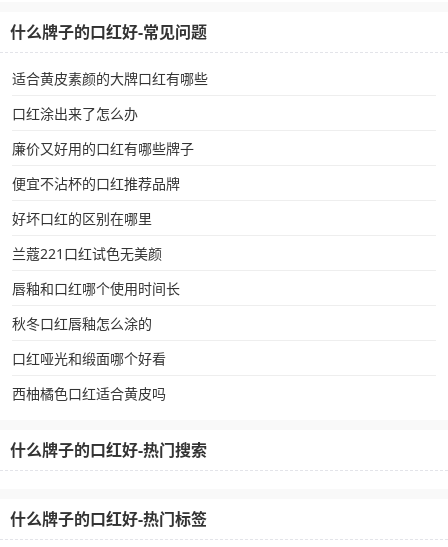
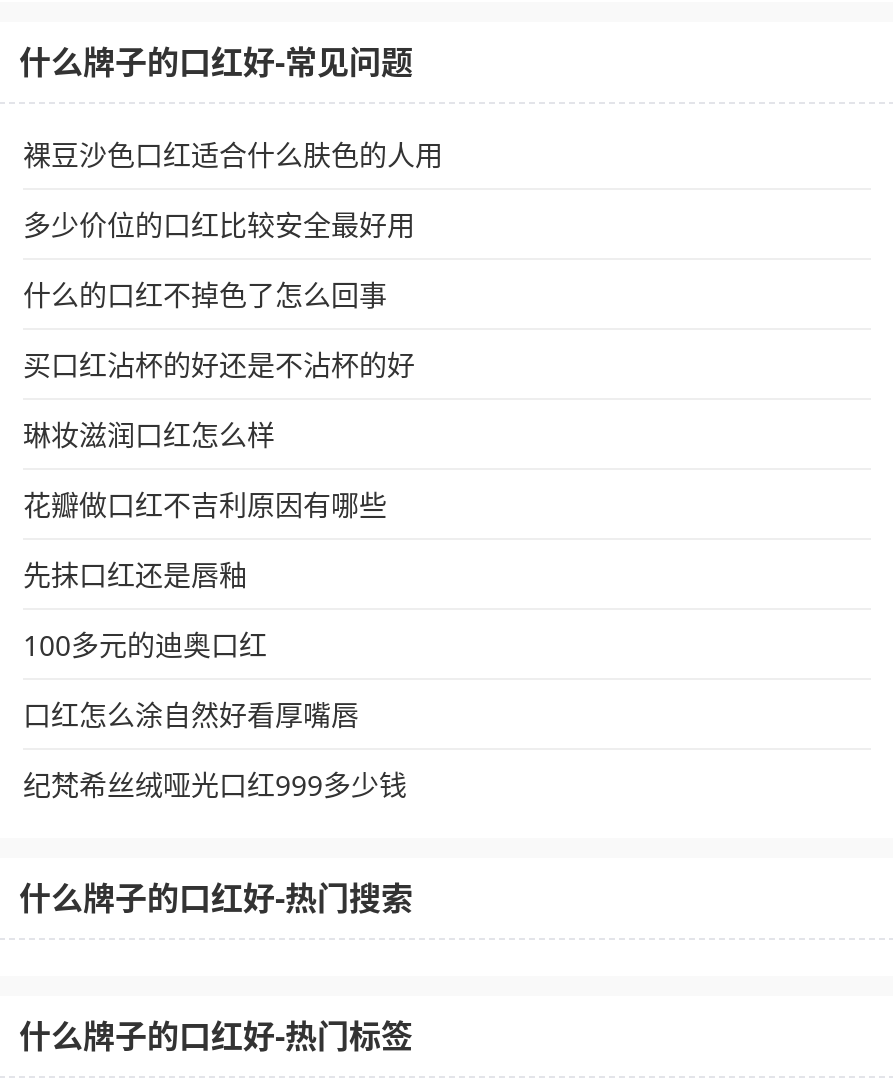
[12,69,208,88] 适合黄皮素颜的大牌口红有哪些 -> [23,137,443,175] 裸豆沙色口红适合什么肤色的人用
[12,104,138,123] 口红涂出来了怎么办 -> [23,207,415,245] 多少价位的口红比较安全最好用
[12,139,194,158] 廉价又好用的口红有哪些牌子 -> [23,277,387,315] 什么的口红不掉色了怎么回事
[12,174,180,193] 便宜不沾杯的口红推荐品牌 -> [23,347,415,385] 买口红沾杯的好还是不沾杯的好
[12,209,152,228] 好坏口红的区别在哪里 -> [23,417,275,455] 琳妆滋润口红怎么样
[12,244,162,263] 兰蔻221口红试色无美颜 -> [23,487,387,525] 花瓣做口红不吉利原因有哪些
[12,279,180,298] 唇釉和口红哪个使用时间长 -> [23,557,247,595] 先抹口红还是唇釉
[12,314,152,333] 秋冬口红唇釉怎么涂的 -> [23,627,267,665] 100多元的迪奥口红
[12,349,166,368] 口红哑光和缎面哪个好看 -> [23,697,359,735] 口红怎么涂自然好看厚嘴唇
[12,384,166,403] 西柚橘色口红适合黄皮吗 -> [23,767,407,805] 纪梵希丝绒哑光口红999多少钱

